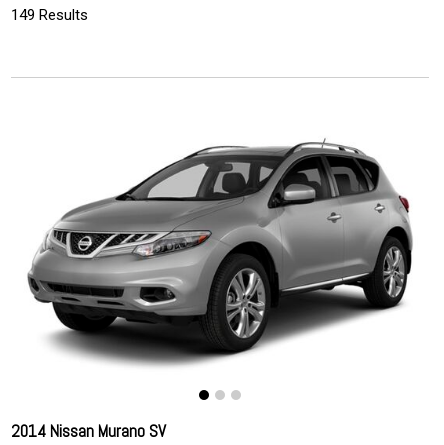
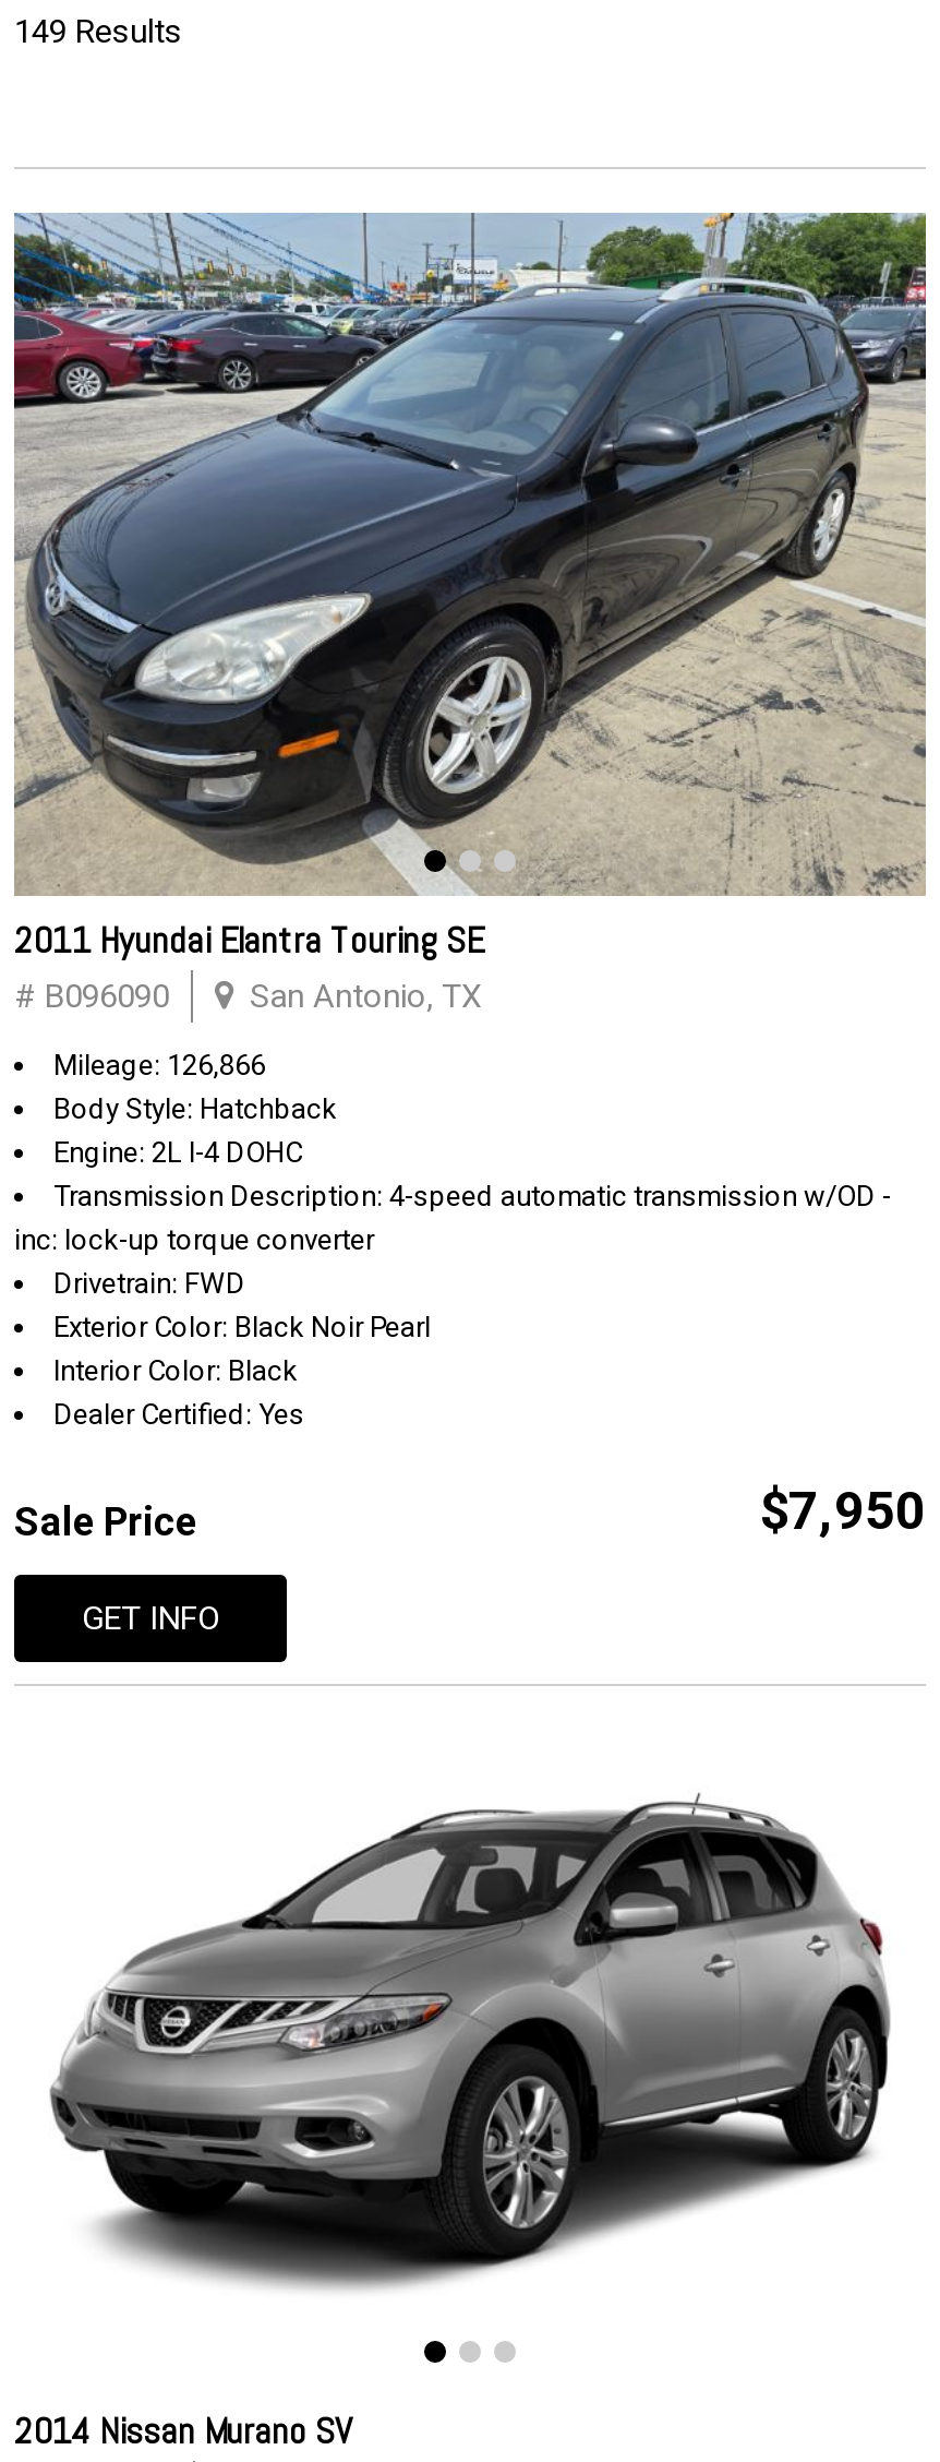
none -> [12,211,928,1637] [image] | 2011 Hyundai Elantra Touring SE | # B096090 | San Antonio, TX | Mileage: 126,866 | Body Style: Hatchback | Engine: 2L I-4 DOHC | Transmission Description: 4-speed automatic transmission w/OD - | inc: lock-up torque converter | Drivetrain: FWD | Exterior Color: Black Noir Pearl | Interior Color: Black | Dealer Certified: Yes | Sale Price | $7,950 | GET INFO

